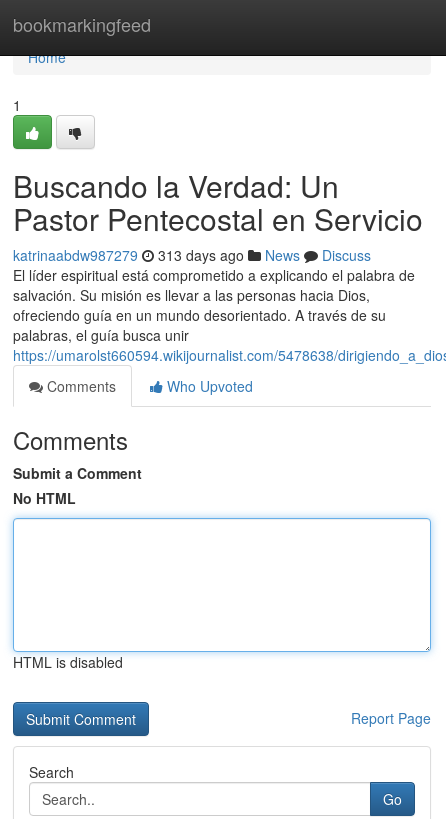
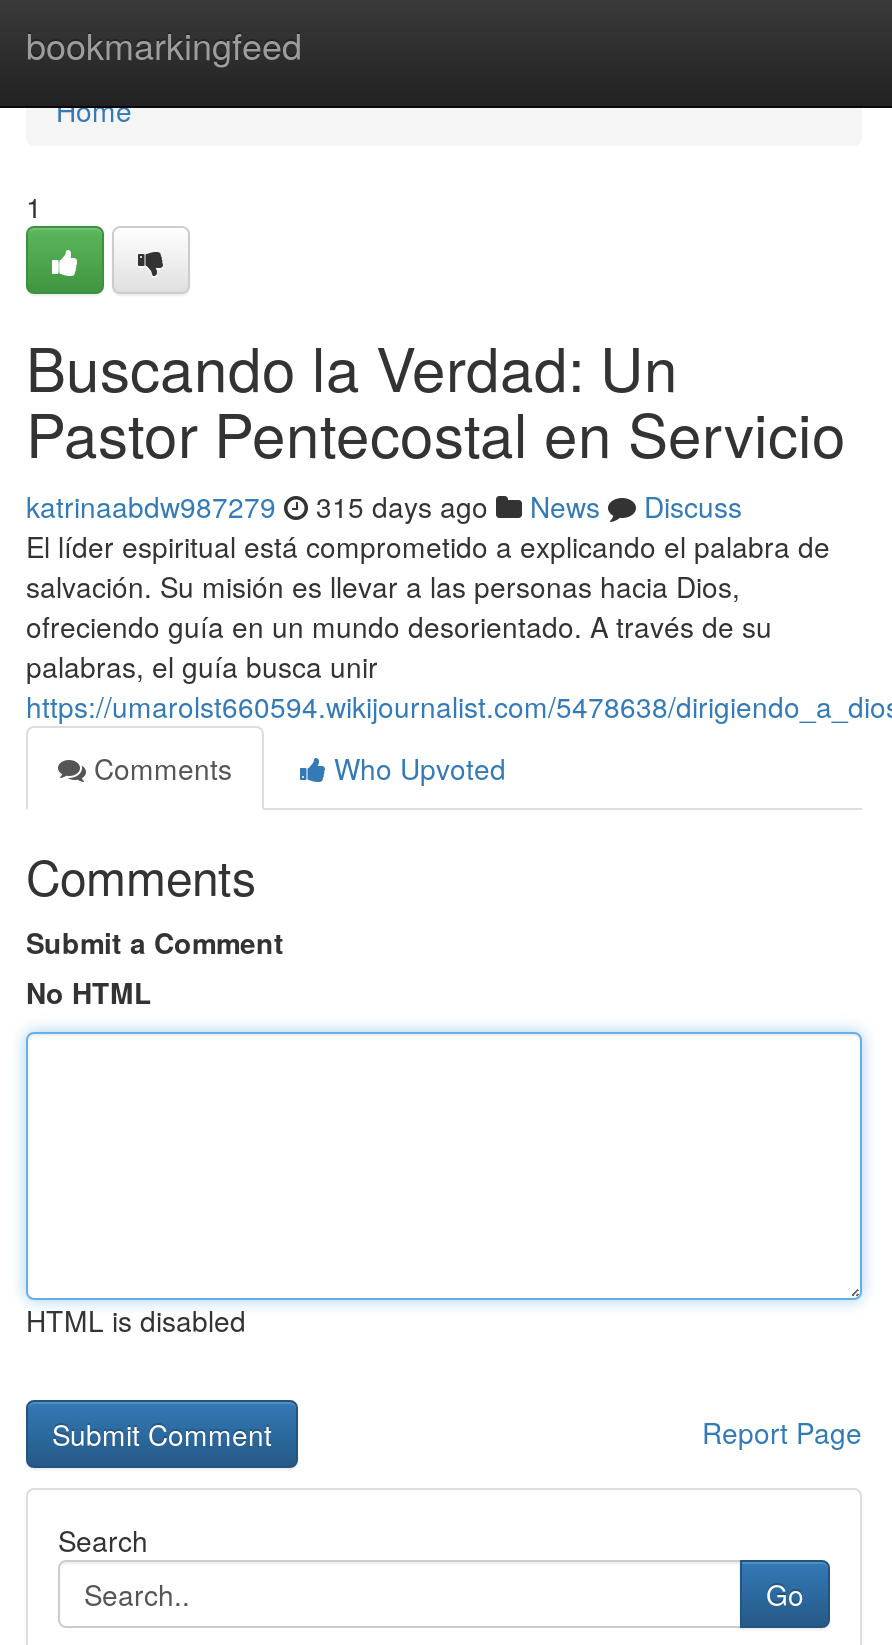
[13,245,371,265] katrinaabdw987279 313 days ago News Discuss -> [26,486,742,526] katrinaabdw987279 315 days ago News Discuss

